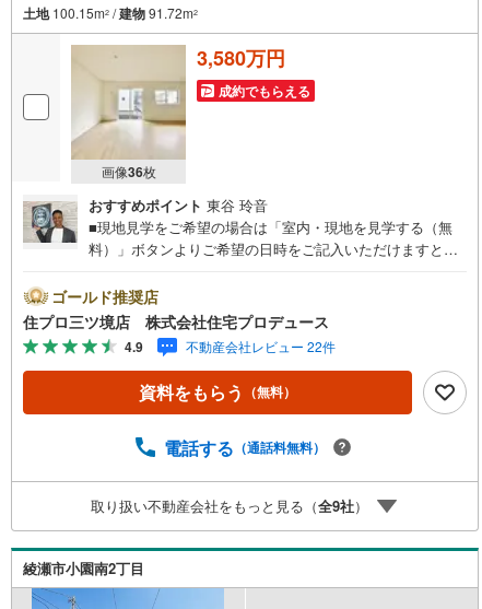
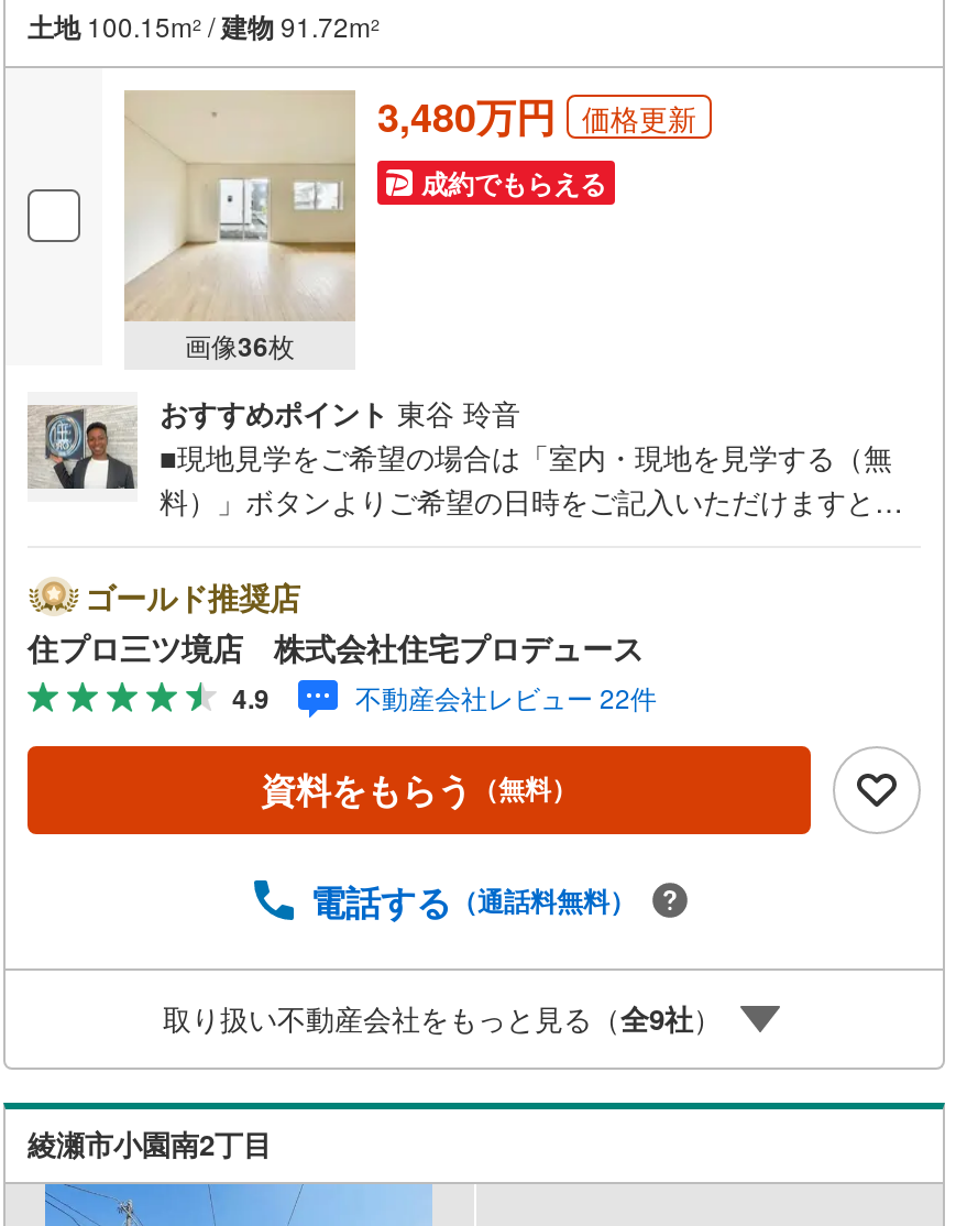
[197,44,285,72] 3,580万円 -> [377,88,696,145] 3,480万円 | 価格更新

